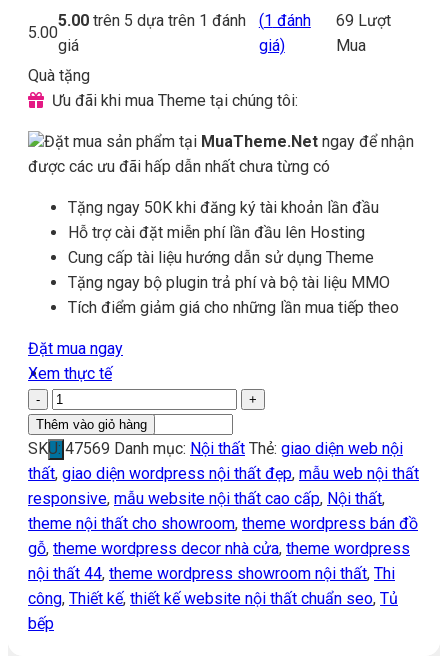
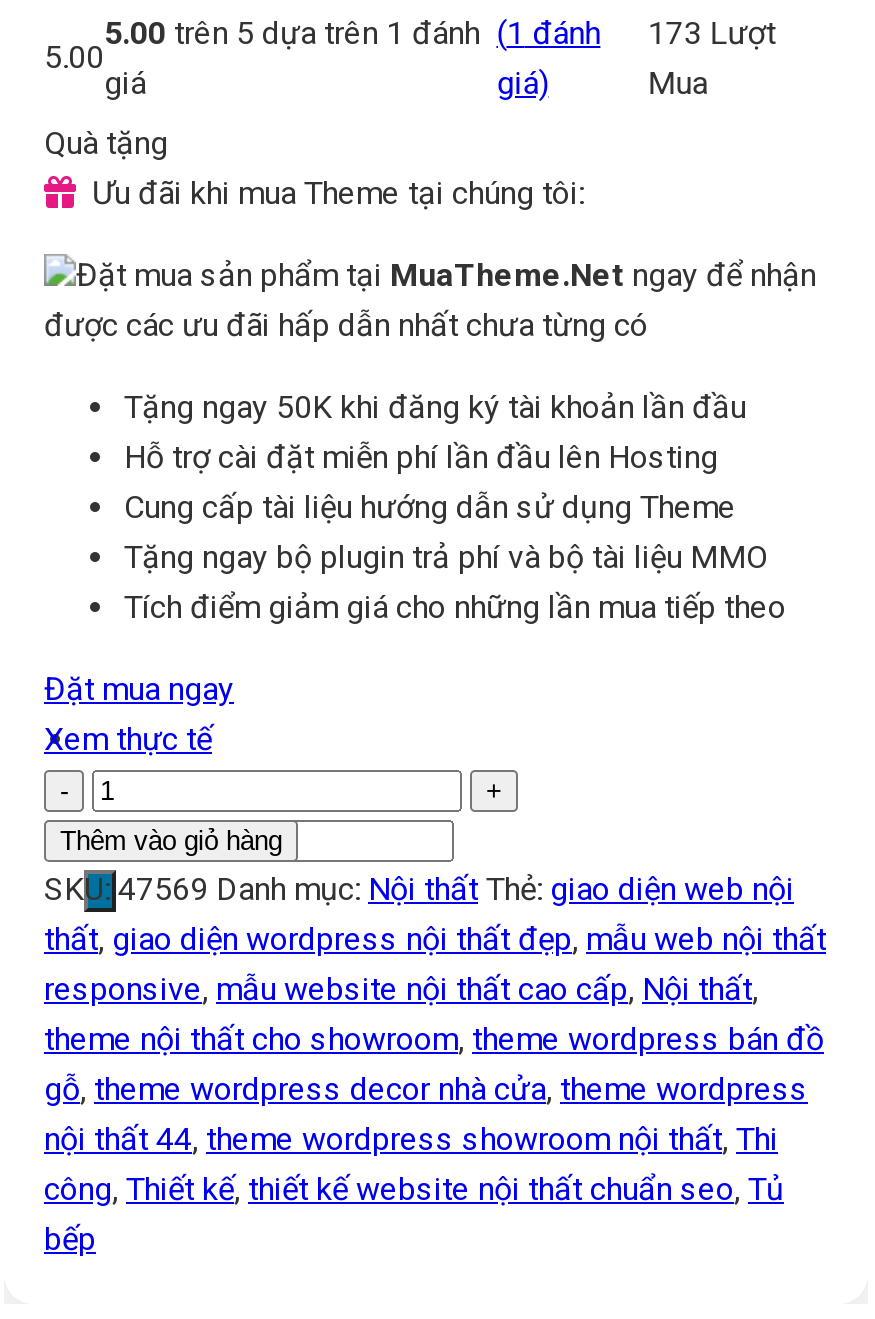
[58,11,391,30] 5.00 trên 5 dựa trên 1 đánh (1 đánh 69 Lượt -> [104,14,775,52] 5.00 trên 5 dựa trên 1 đánh (1 đánh 173 Lượt

